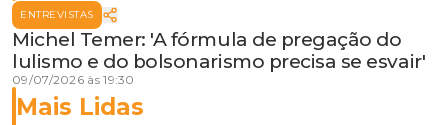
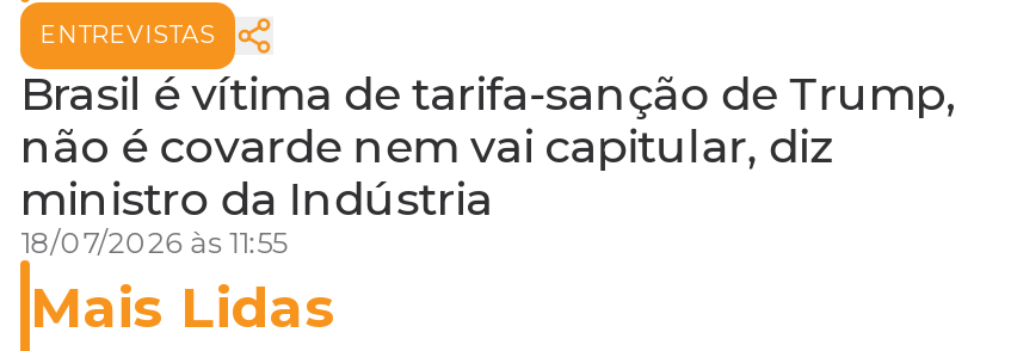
[12,28,425,87] Michel Temer: 'A fórmula de pregação do | lulismo e do bolsonarismo precisa se esvair' | 09/07/2026 às 19:30 -> [20,68,956,261] Brasil é vítima de tarifa-sanção de Trump, | não é covarde nem vai capitular, diz | ministro da Indústria | 18/07/2026 às 11:55

